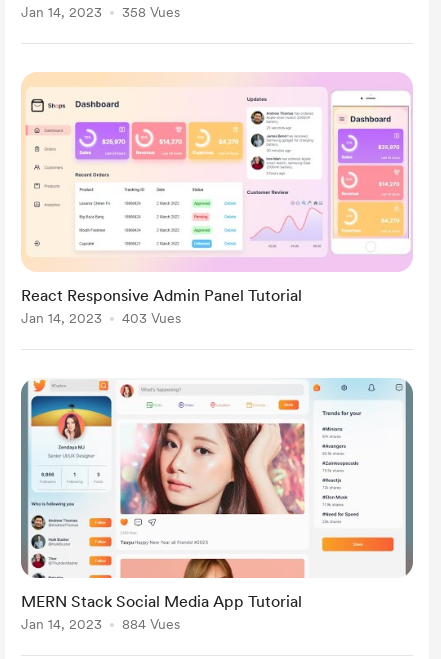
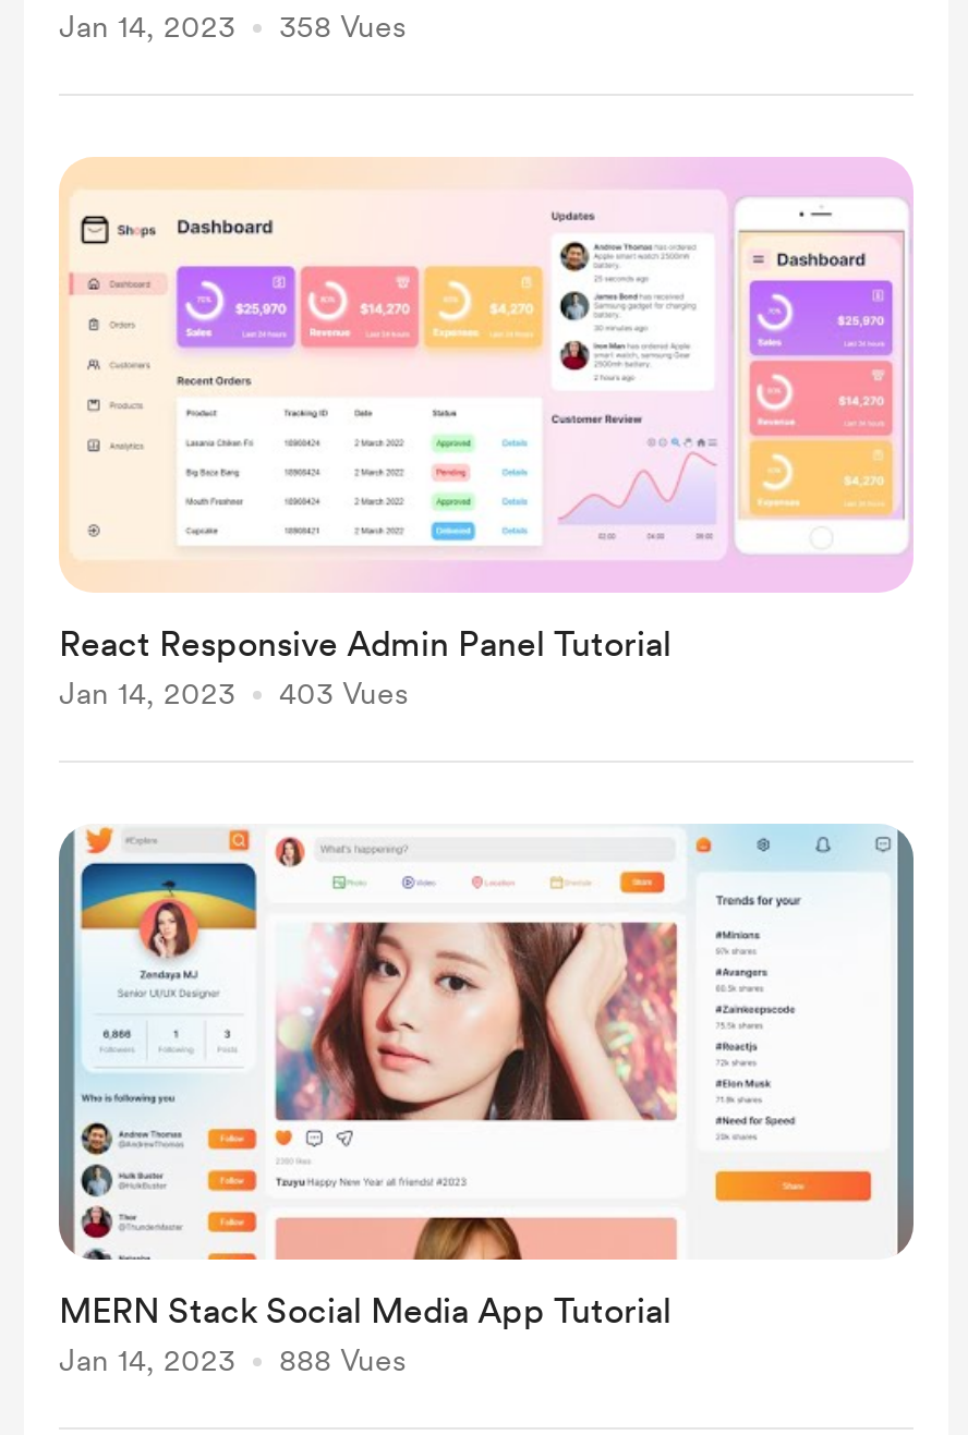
[21,616,180,632] Jan 14, 2023 884 Vues -> [59,1342,406,1377] Jan 14, 2023 888 Vues

